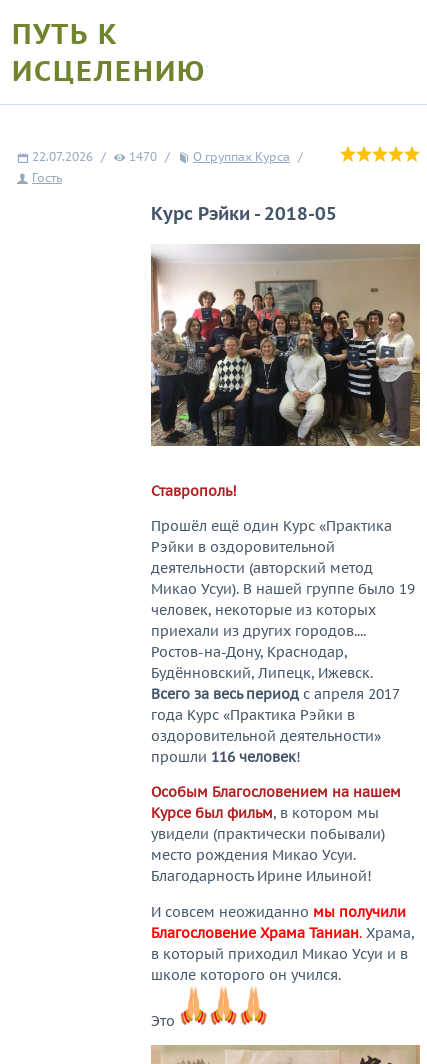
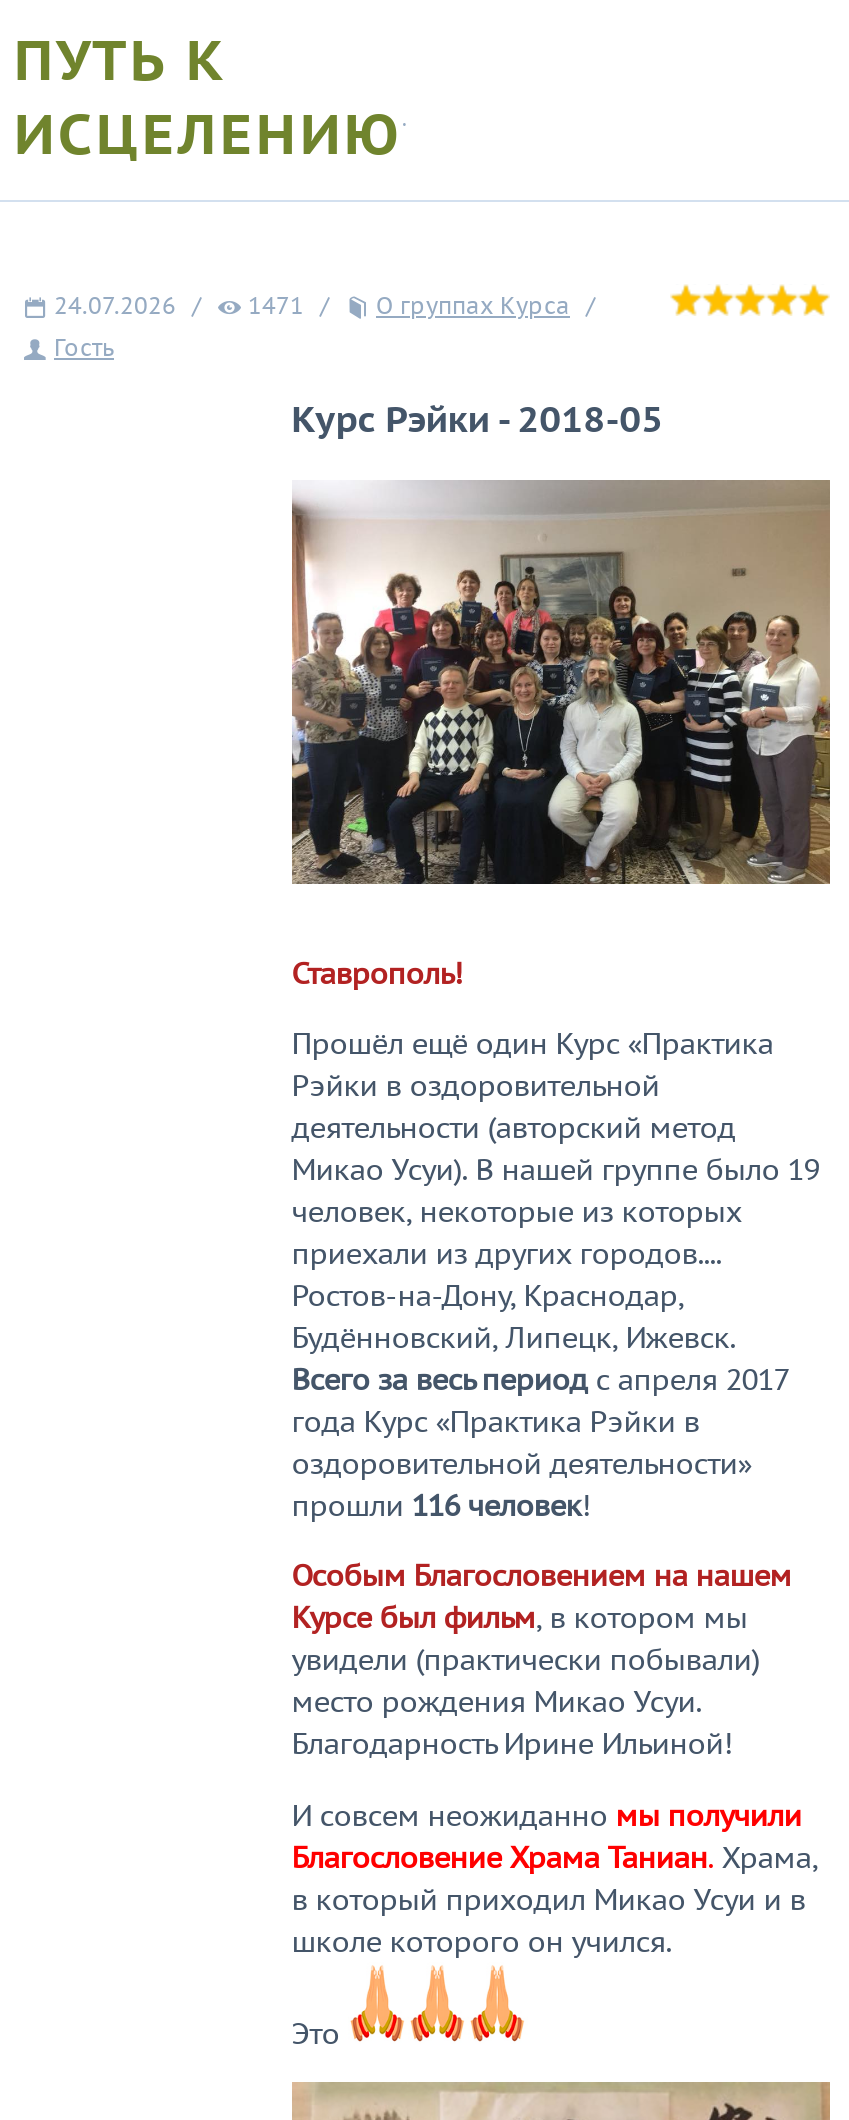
[32,149,109,164] 22.07.2026 / -> [54,291,208,321] 24.07.2026 /
[129,149,173,164] 1470 / -> [248,291,336,321] 1471 /

